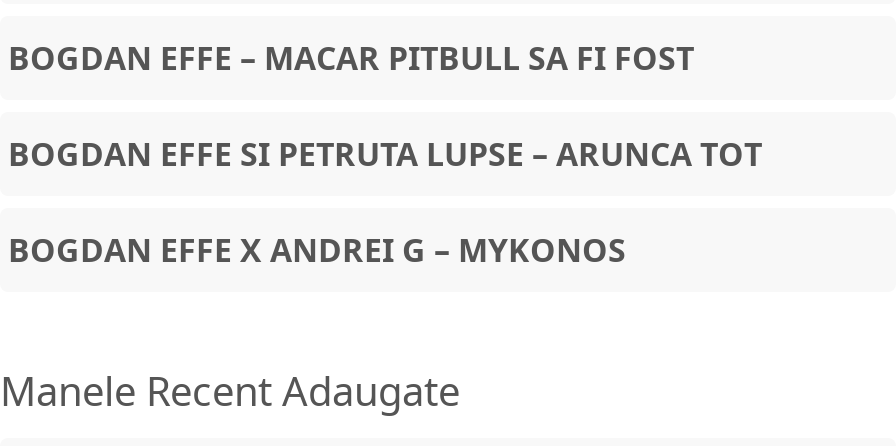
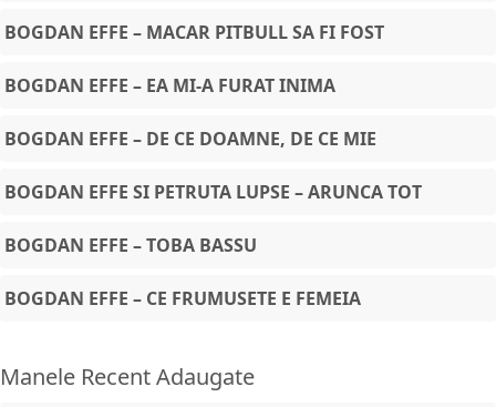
none -> [4,73,376,151] BOGDAN EFFE – EA MI-A FURAT INIMA | BOGDAN EFFE – DE CE DOAMNE, DE CE MIE
[8,228,626,272] BOGDAN EFFE X ANDREI G – MYKONOS -> [4,233,361,311] BOGDAN EFFE – TOBA BASSU | BOGDAN EFFE – CE FRUMUSETE E FEMEIA

